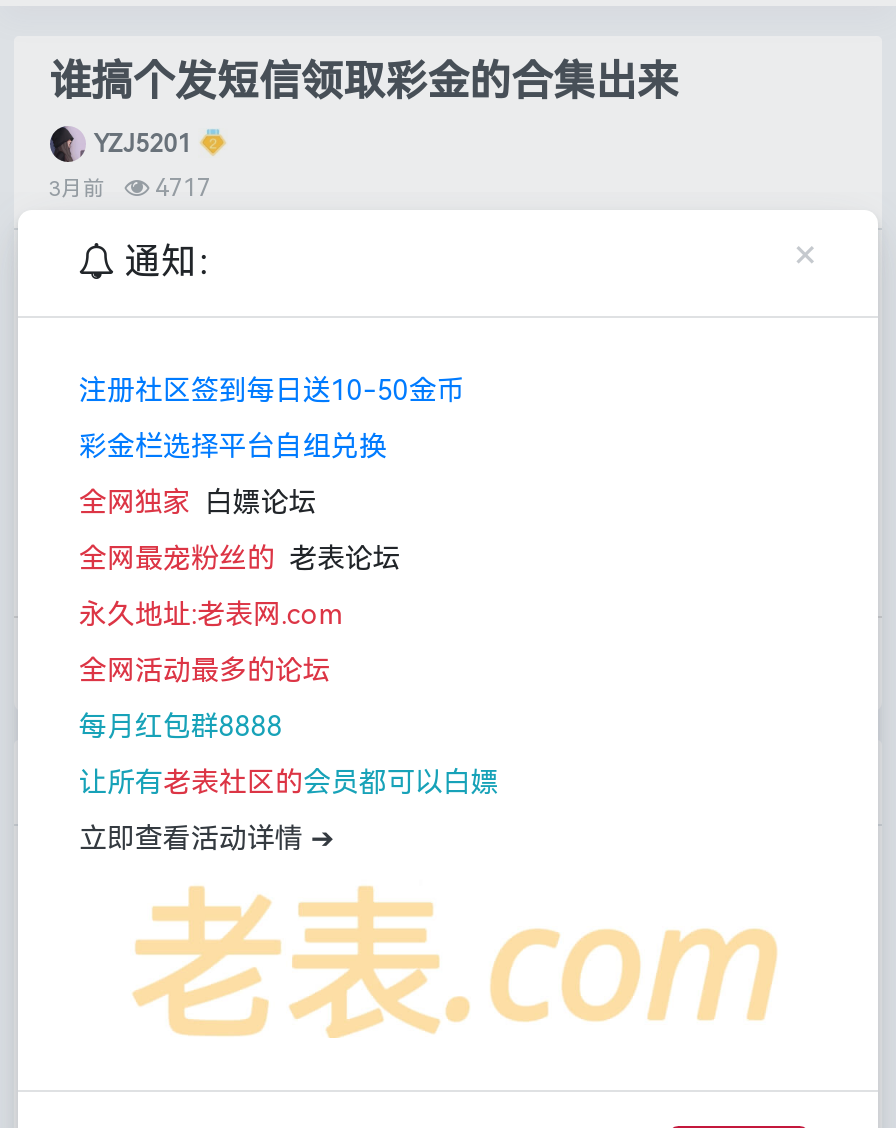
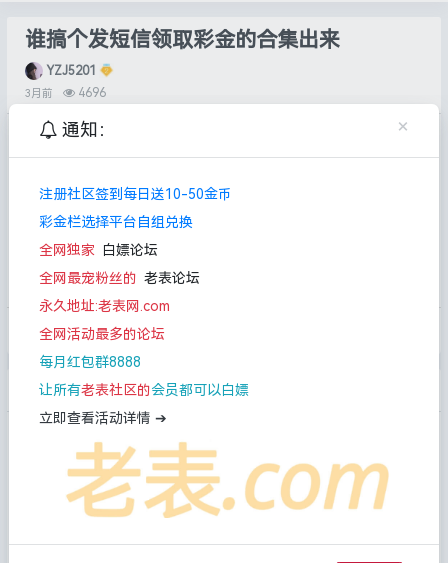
[49,174,211,202] 3月前 4717 -> [24,86,105,100] 3月前 4696

